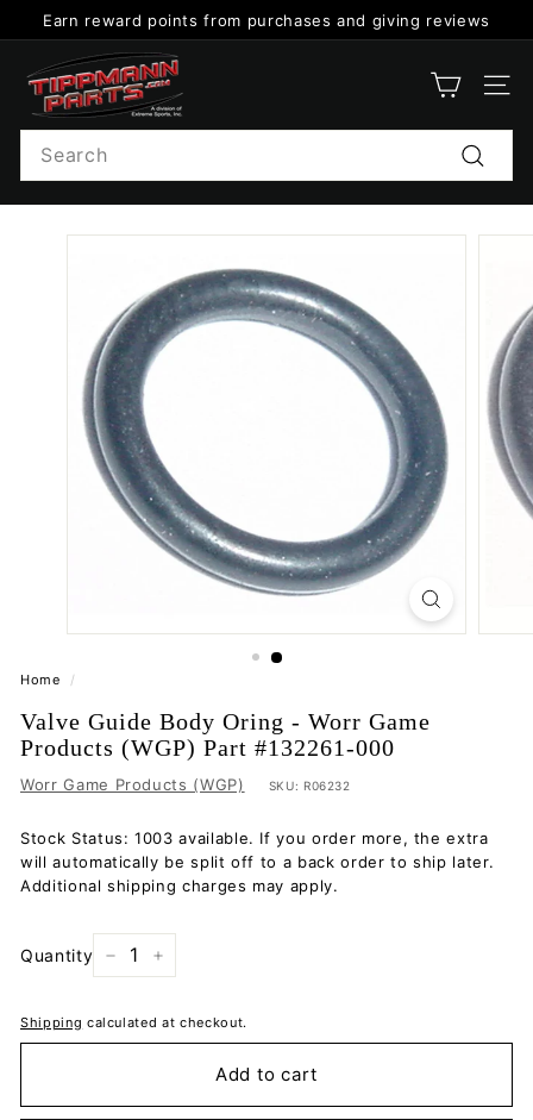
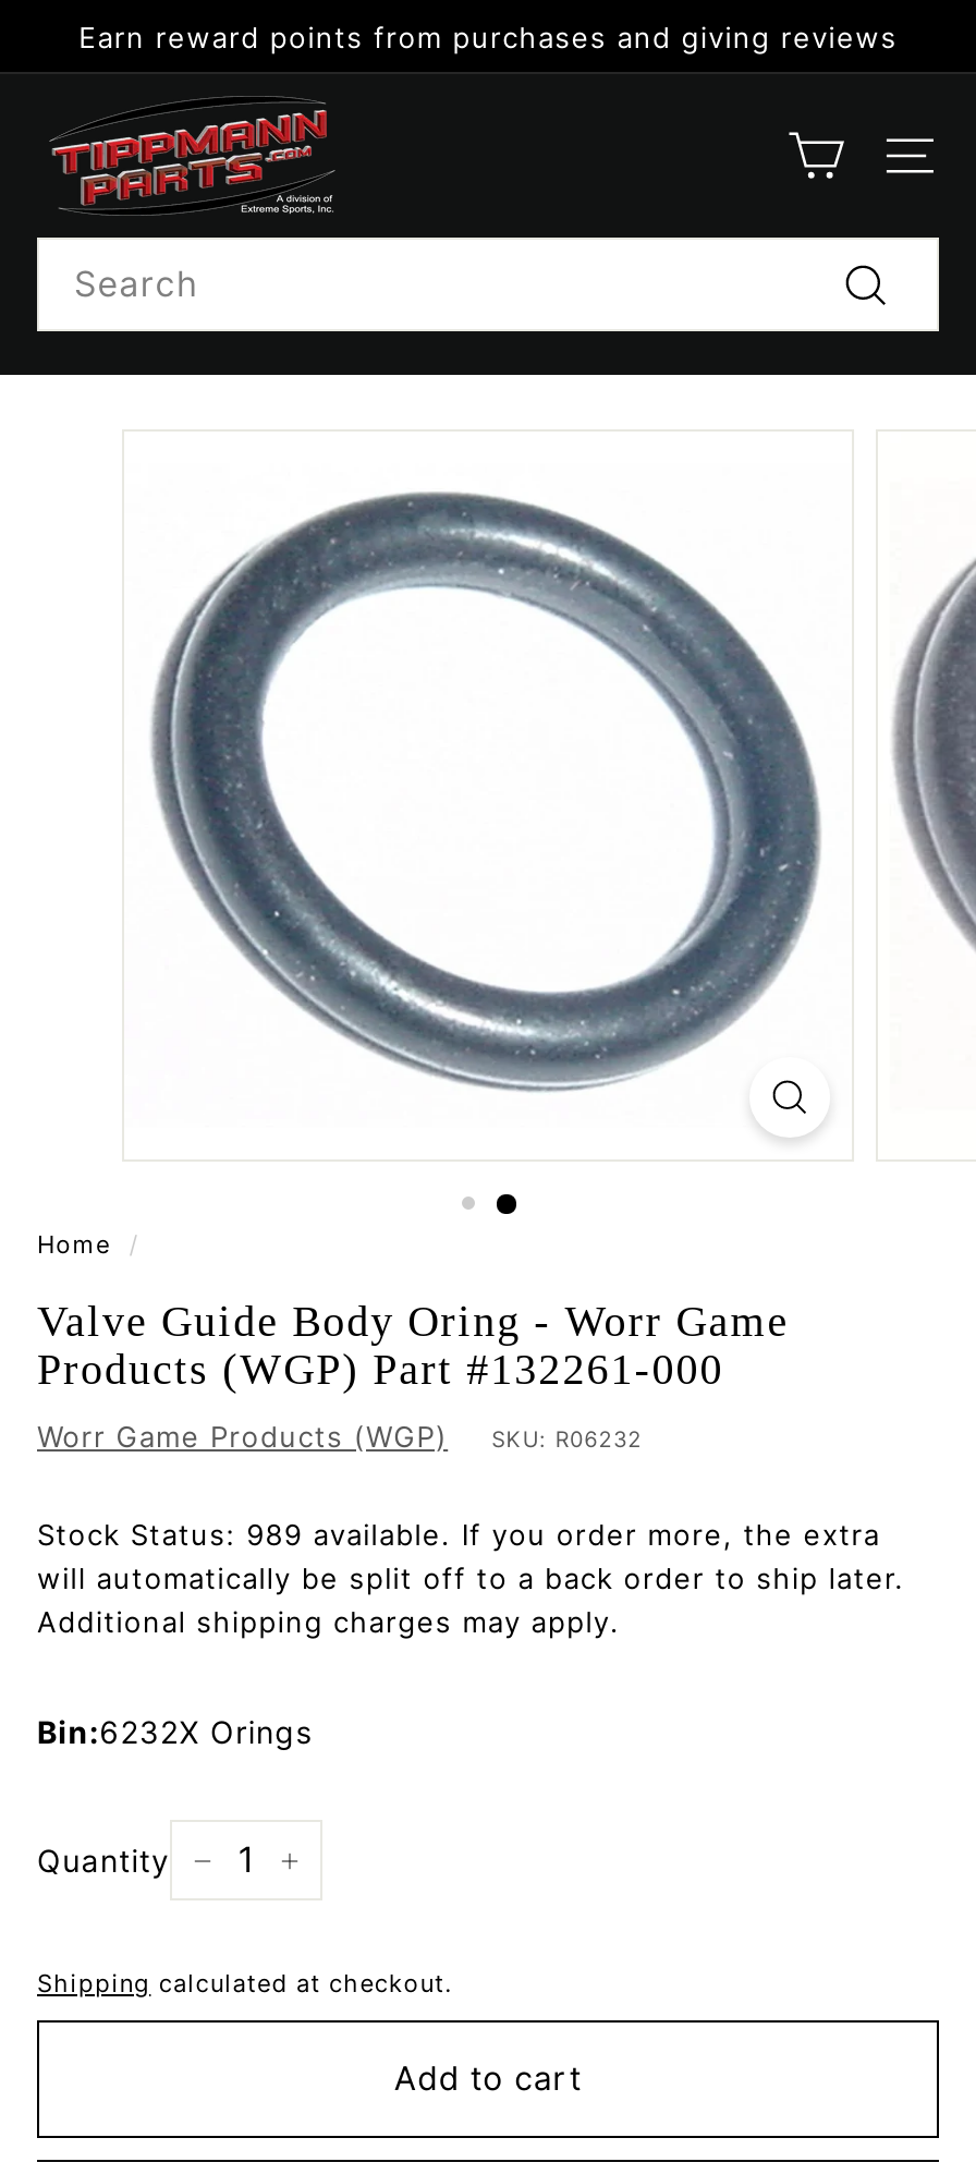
[20,828,489,847] Stock Status: 1003 available. If you order more, the extra -> [37,1517,880,1552] Stock Status: 989 available. If you order more, the extra
none -> [37,1713,312,1750] Bin: 6232X Orings

